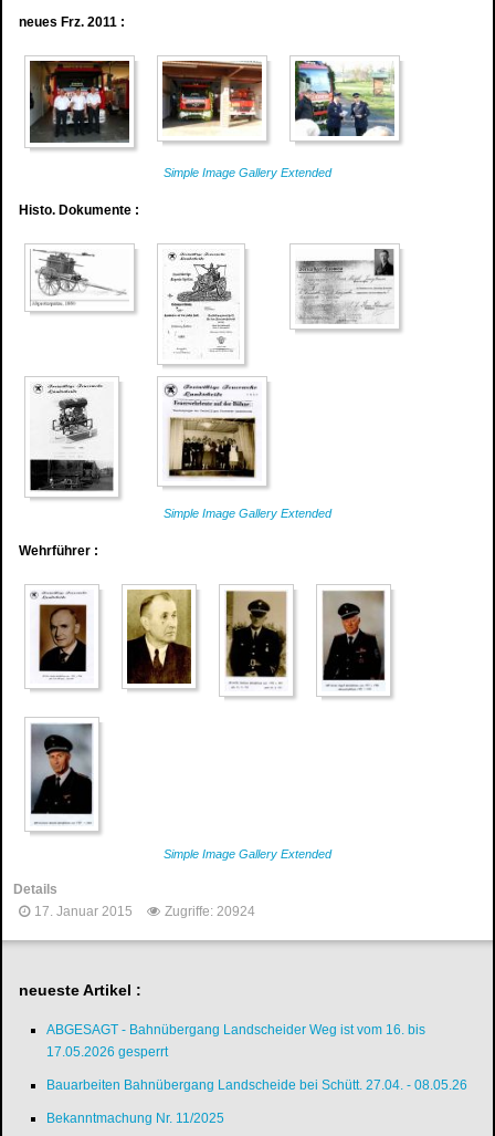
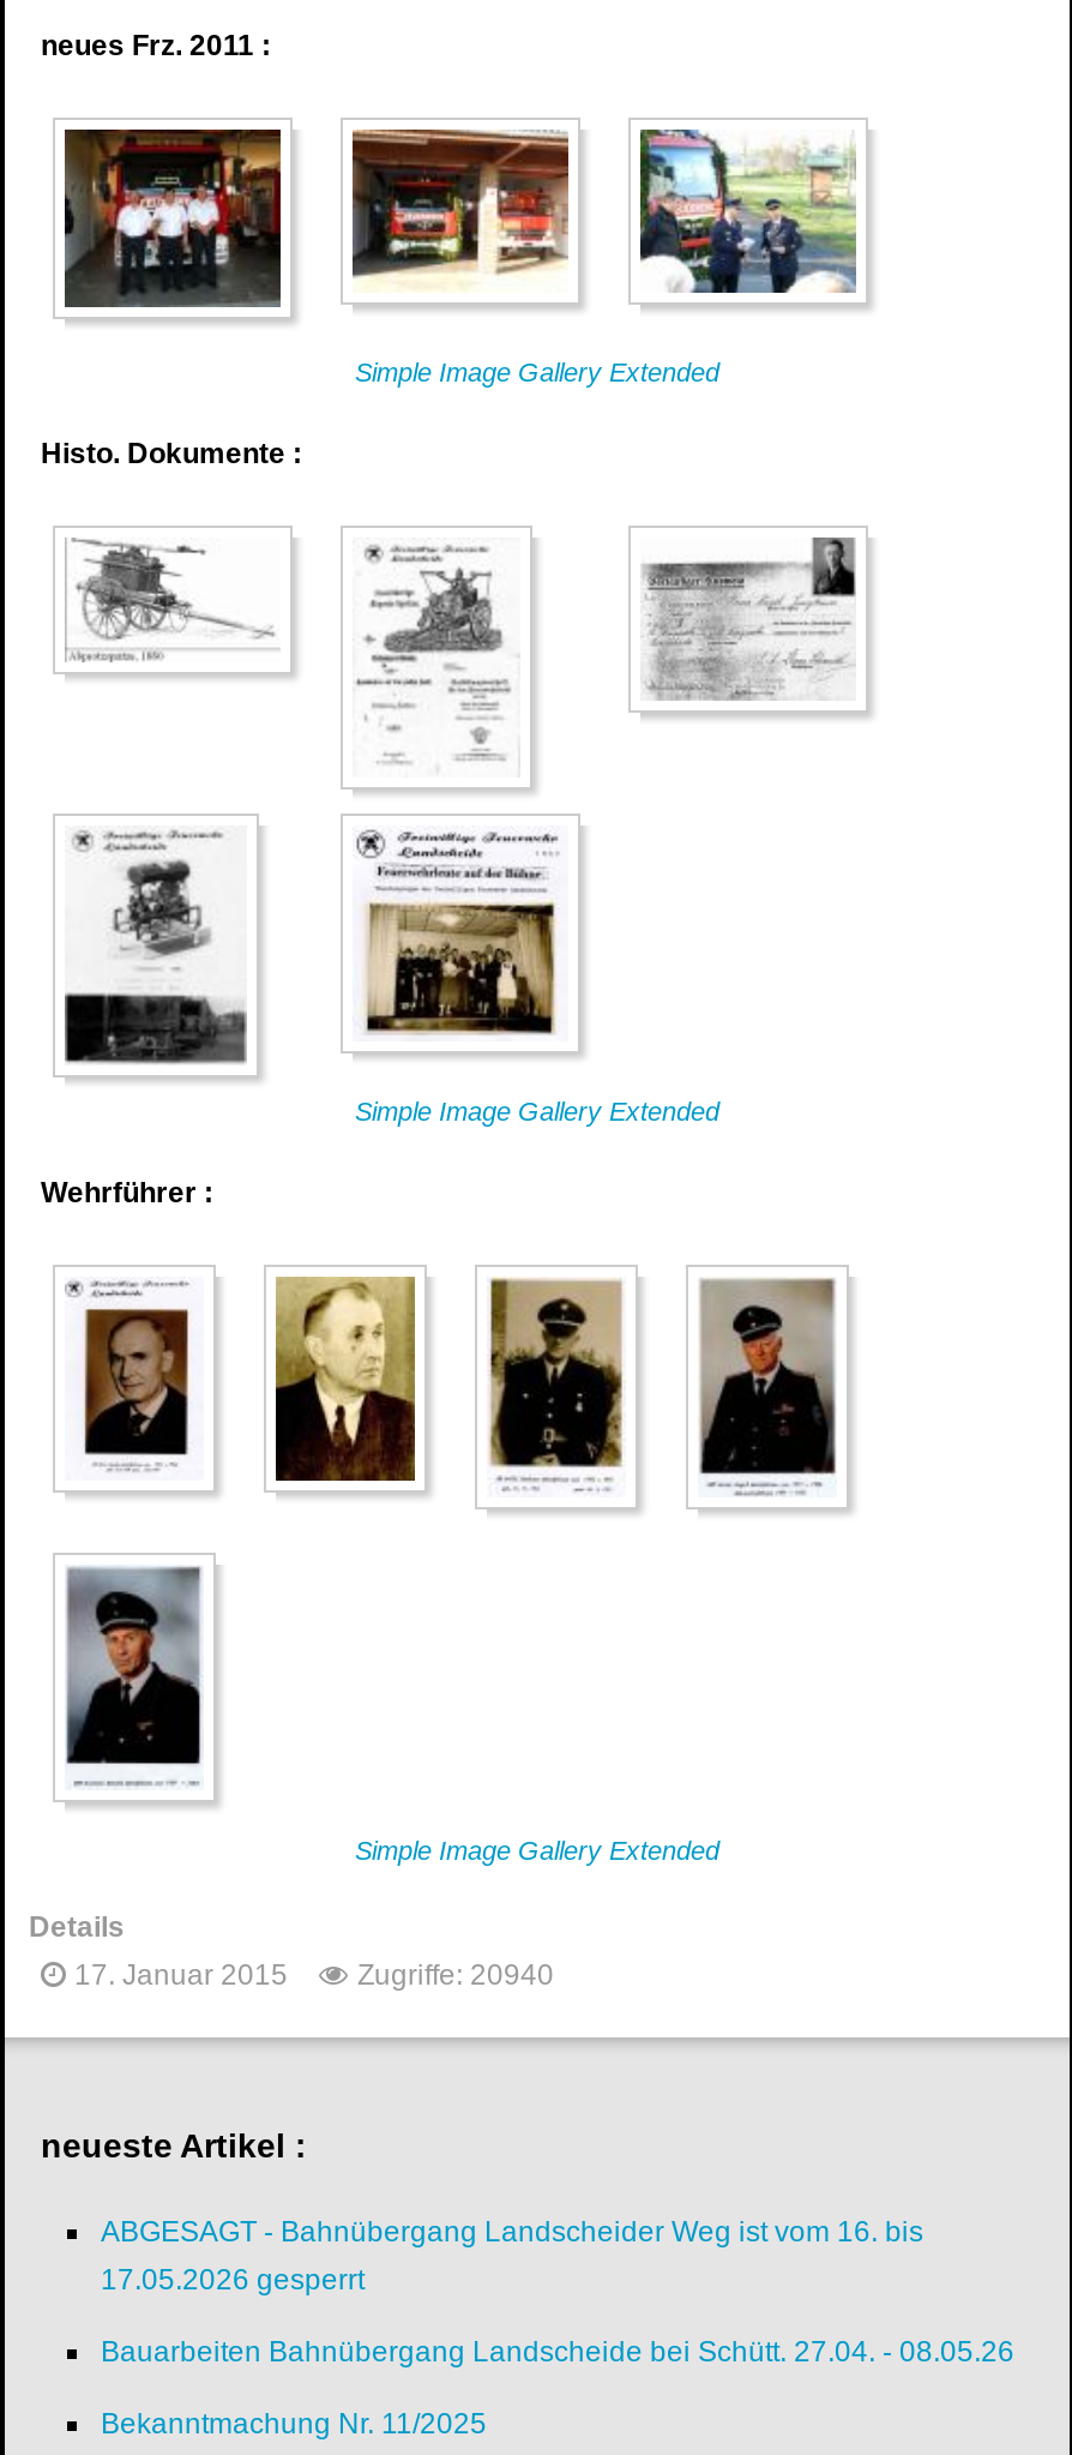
[165,904,255,919] Zugriffe: 20924 -> [357,1958,554,1992] Zugriffe: 20940

